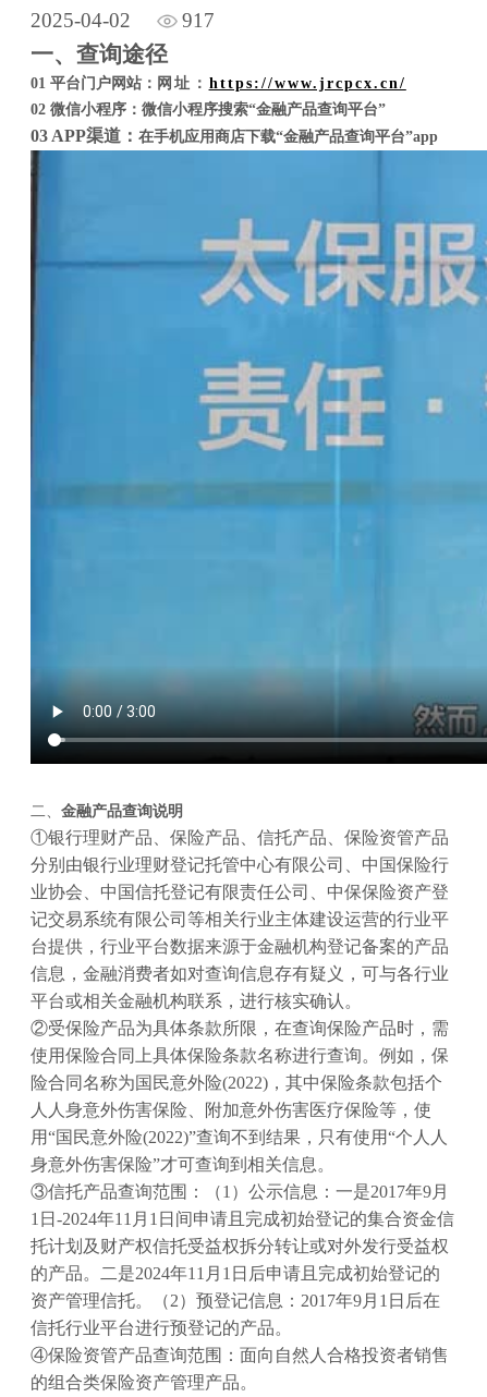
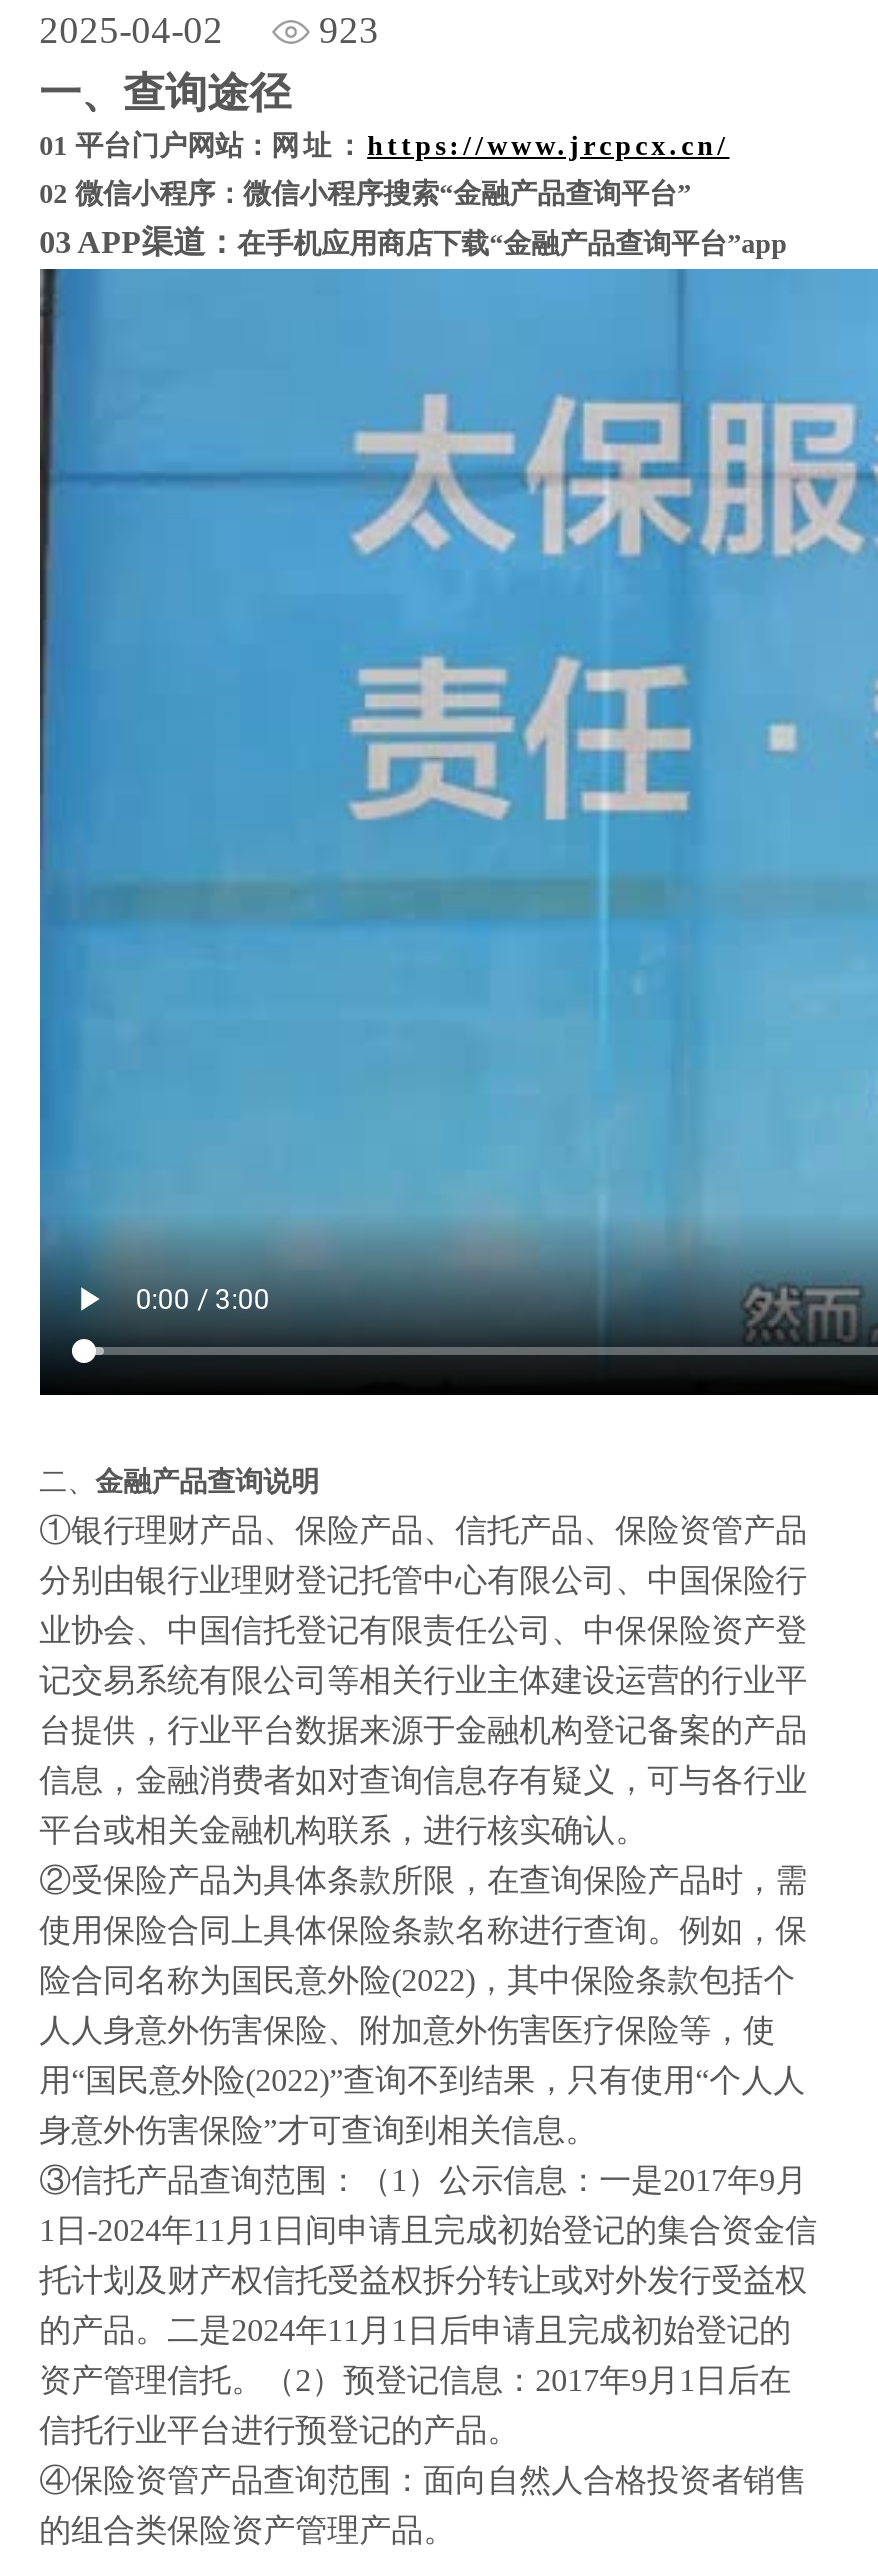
[182,9,215,32] 917 -> [319,9,379,51] 923

